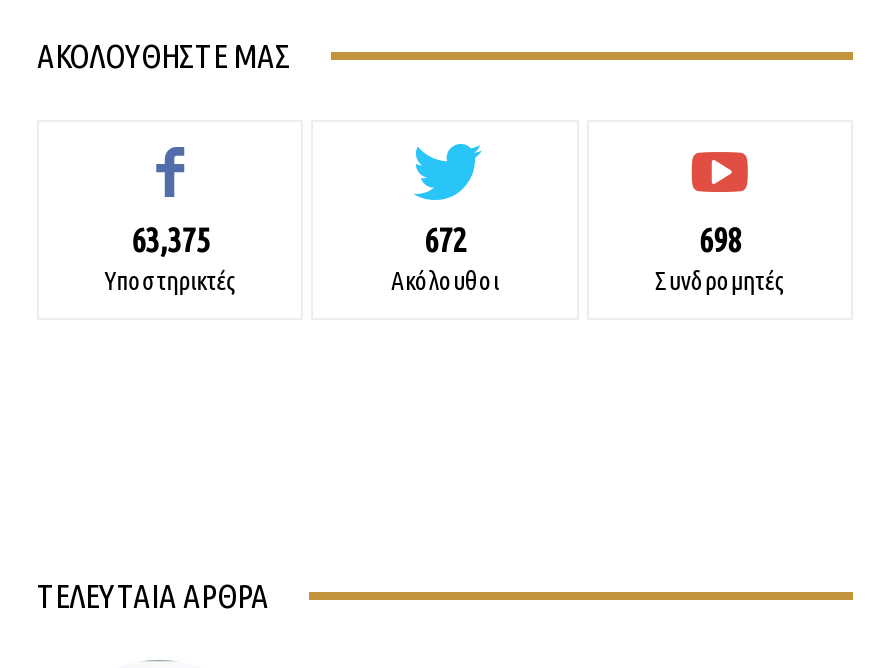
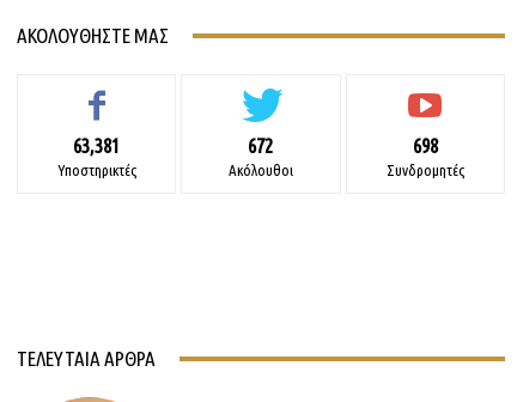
[131,220,209,258] 63,375 -> [73,134,120,157] 63,381

